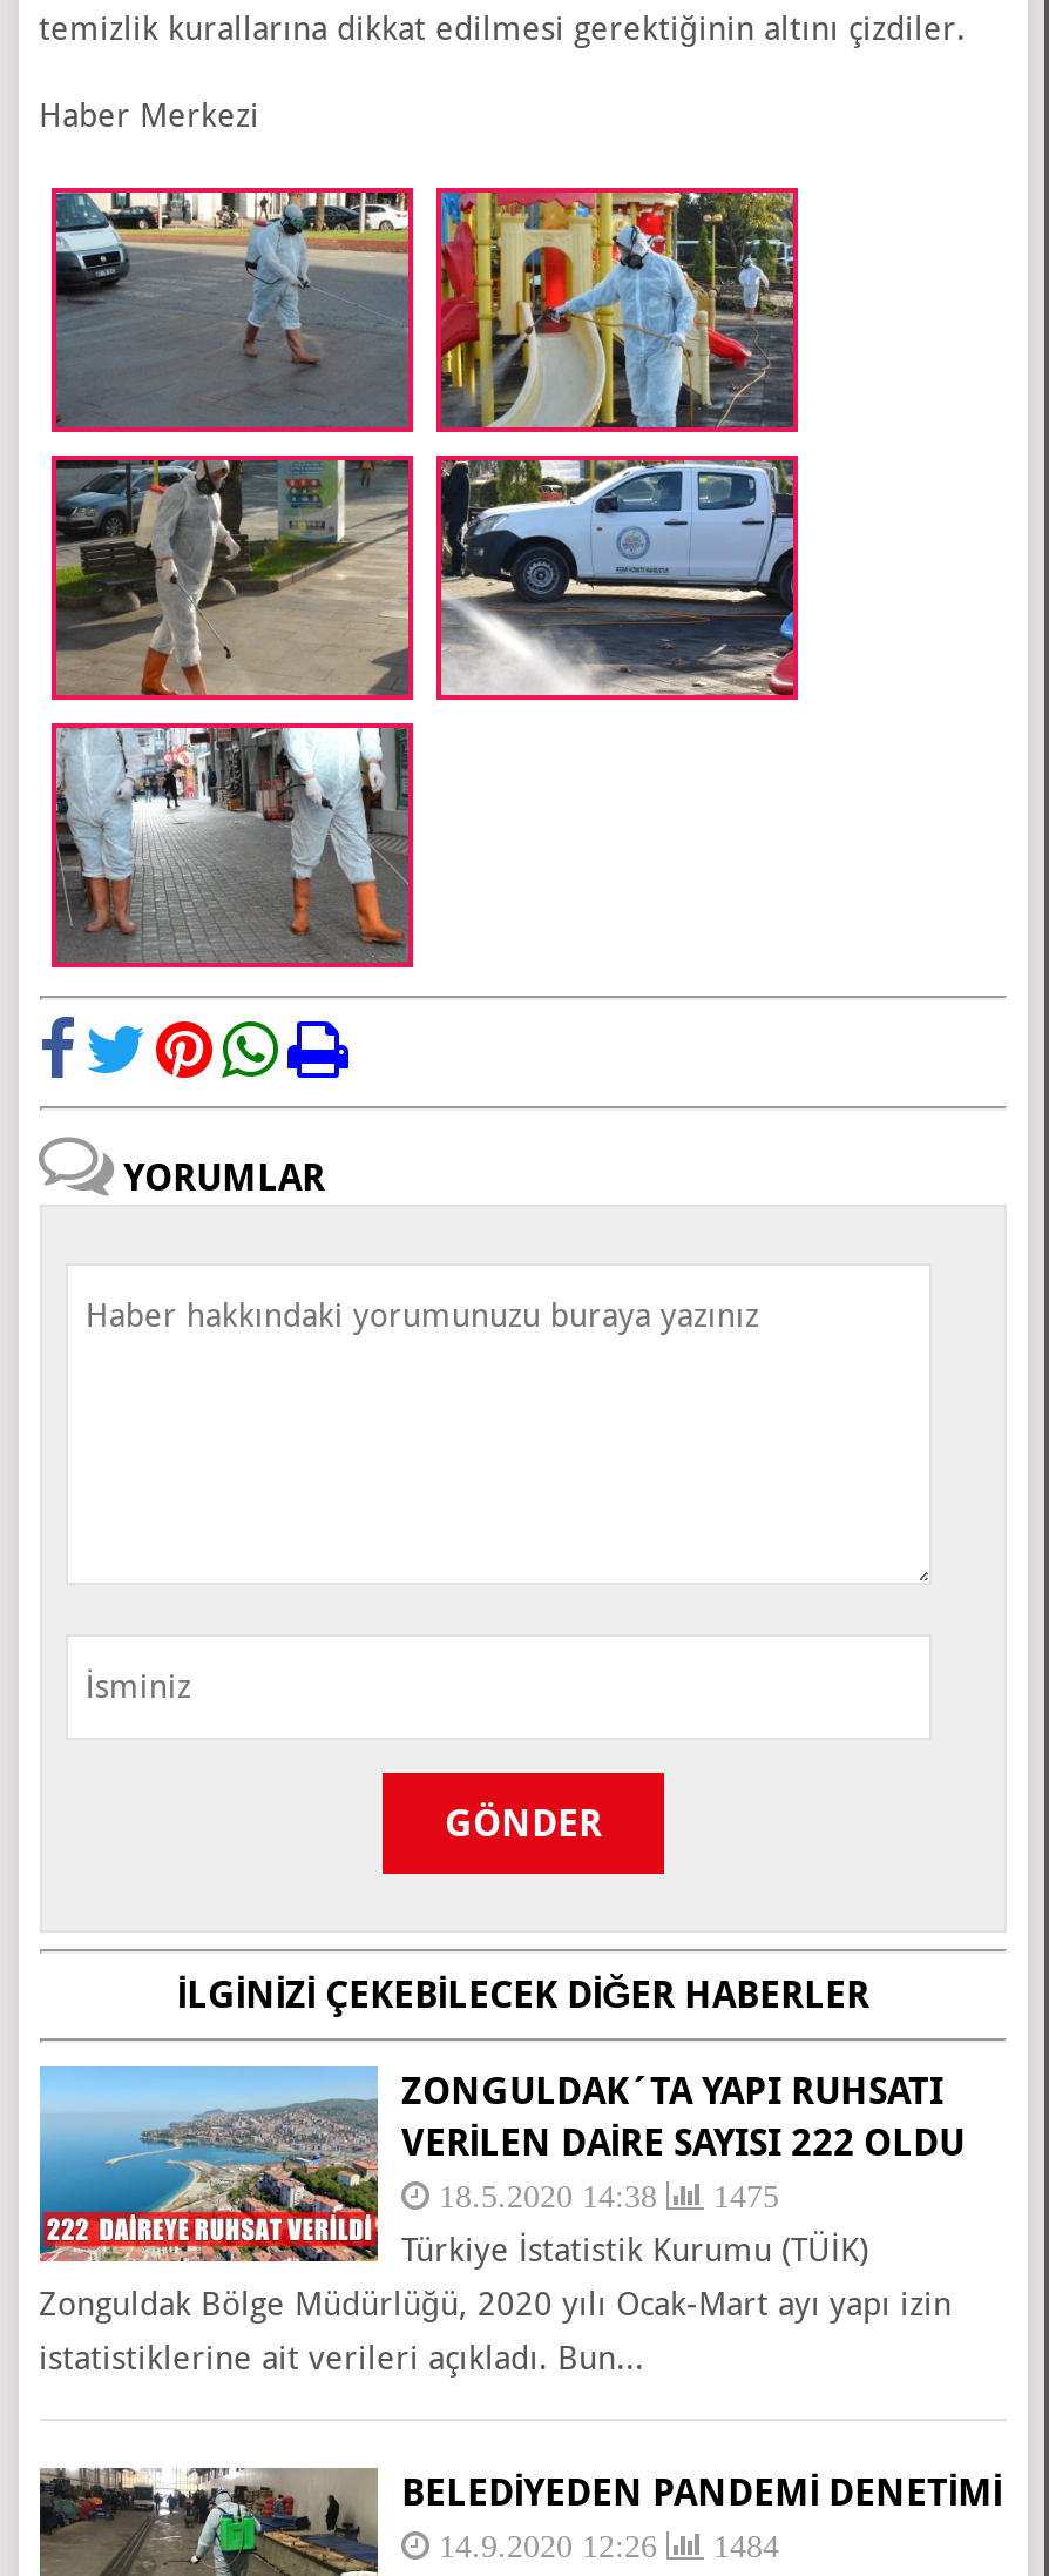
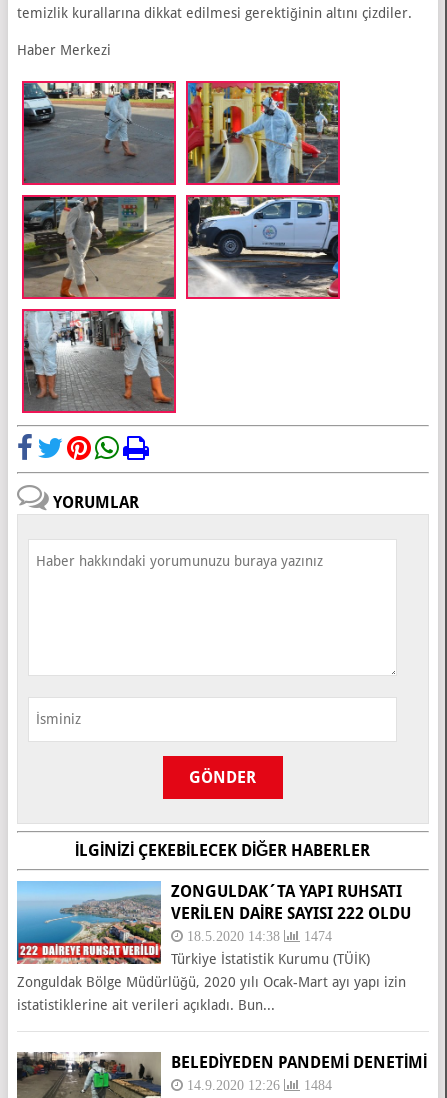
[429,2180,779,2213] 18.5.2020 14:38 1475 -> [183,929,332,943] 18.5.2020 14:38 1474

